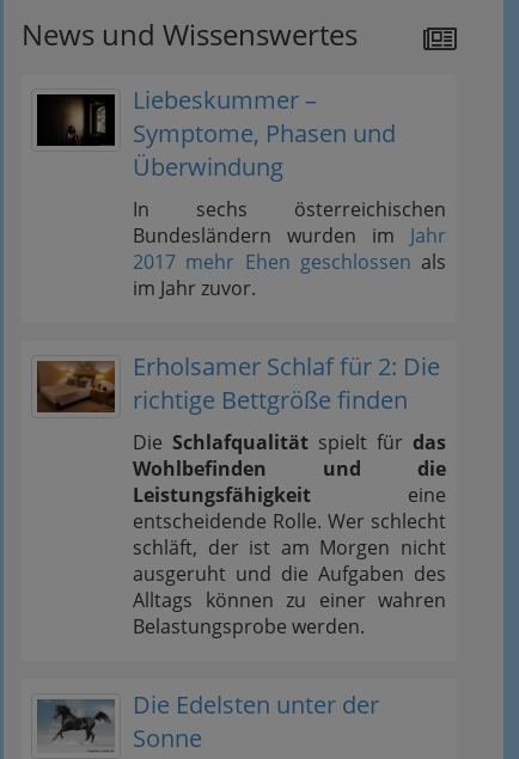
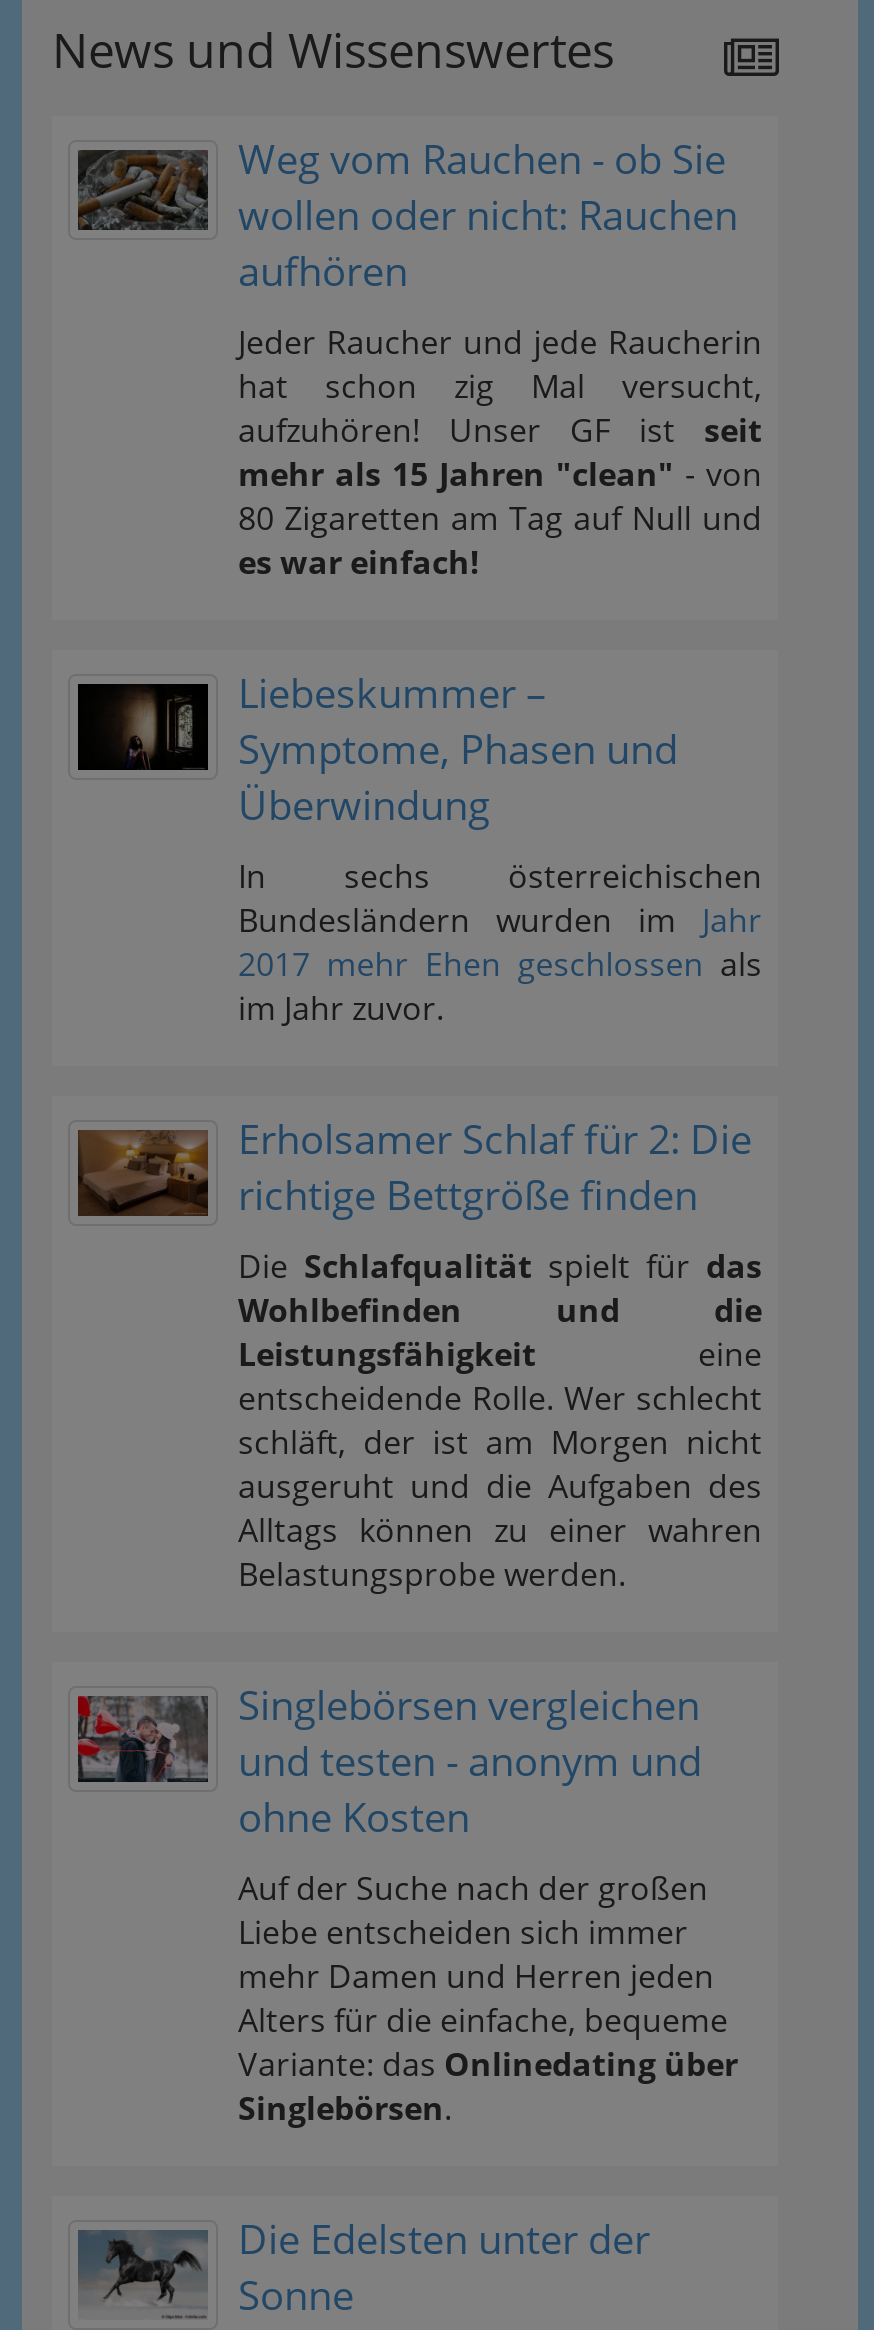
none -> [76,132,762,584] [image] | Weg vom Rauchen - ob Sie | wollen oder nicht: Rauchen | aufhören | Jeder Raucher und jede Raucherin | hat schon zig Mal versucht, | aufzuhören! Unser GF ist seit | mehr als 15 Jahren "clean" - von | 80 Zigaretten am Tag auf Null und | es war einfach!
none -> [76,1678,738,2130] [image] | Singlebörsen vergleichen | und testen - anonym und | ohne Kosten | Auf der Suche nach der großen | Liebe entscheiden sich immer | mehr Damen und Herren jeden | Alters für die einfache, bequeme | Variante: das Onlinedating über | Singlebörsen.

